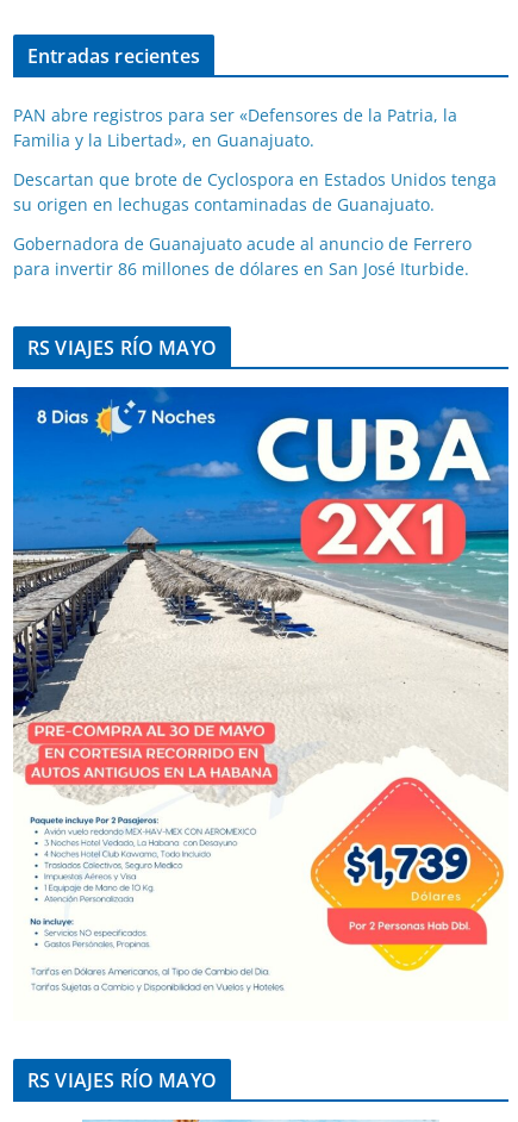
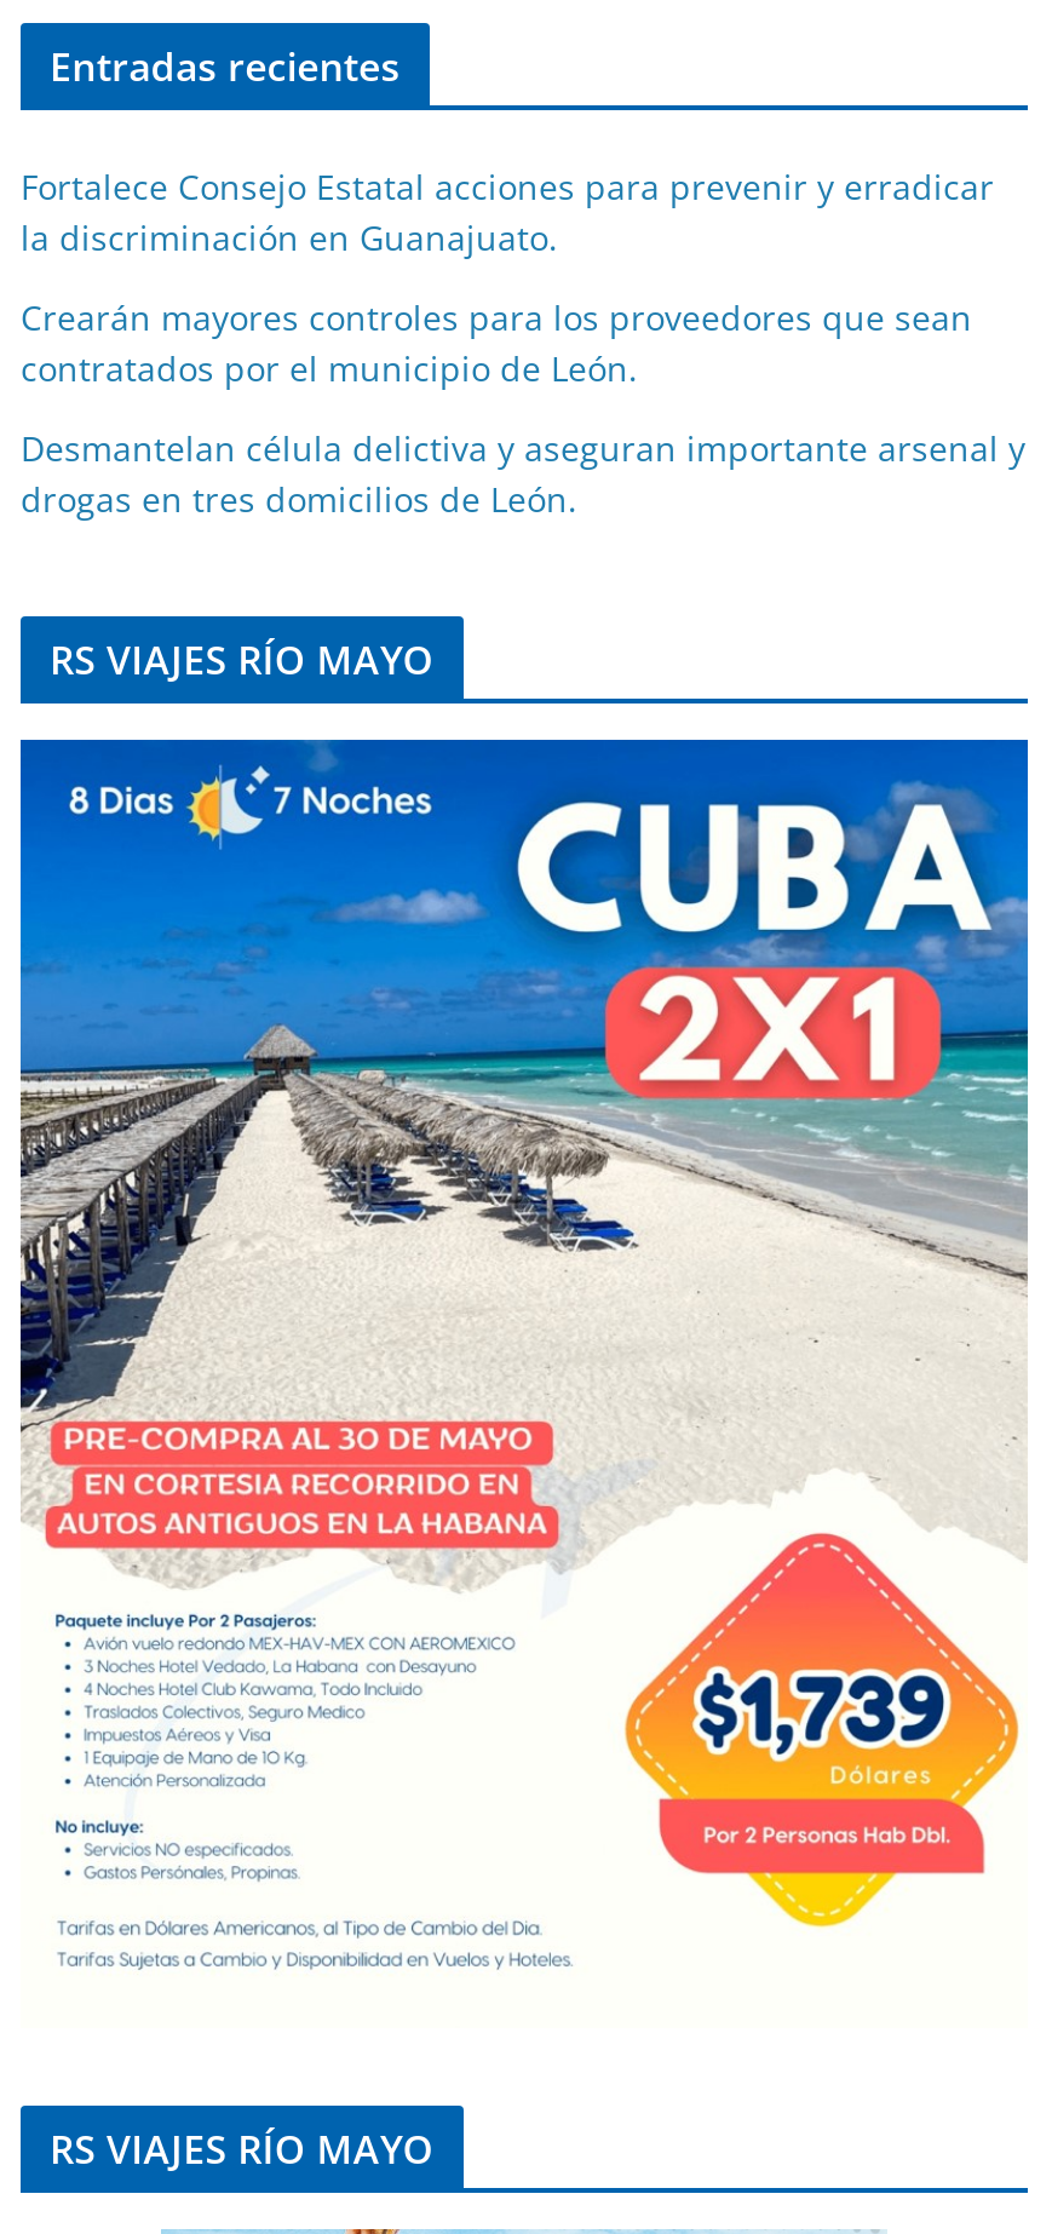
[13,104,457,152] PAN abre registros para ser «Defensores de la Patria, la | Familia y la Libertad», en Guanajuato. -> [21,164,994,261] Fortalece Consejo Estatal acciones para prevenir y erradicar | la discriminación en Guanajuato.
[13,168,497,216] Descartan que brote de Cyclospora en Estados Unidos tenga | su origen en lechugas contaminadas de Guanajuato. -> [21,295,972,392] Crearán mayores controles para los proveedores que sean | contratados por el municipio de León.
[13,233,472,280] Gobernadora de Guanajuato acude al anuncio de Ferrero | para invertir 86 millones de dólares en San José Iturbide. -> [21,426,1025,523] Desmantelan célula delictiva y aseguran importante arsenal y | drogas en tres domicilios de León.

